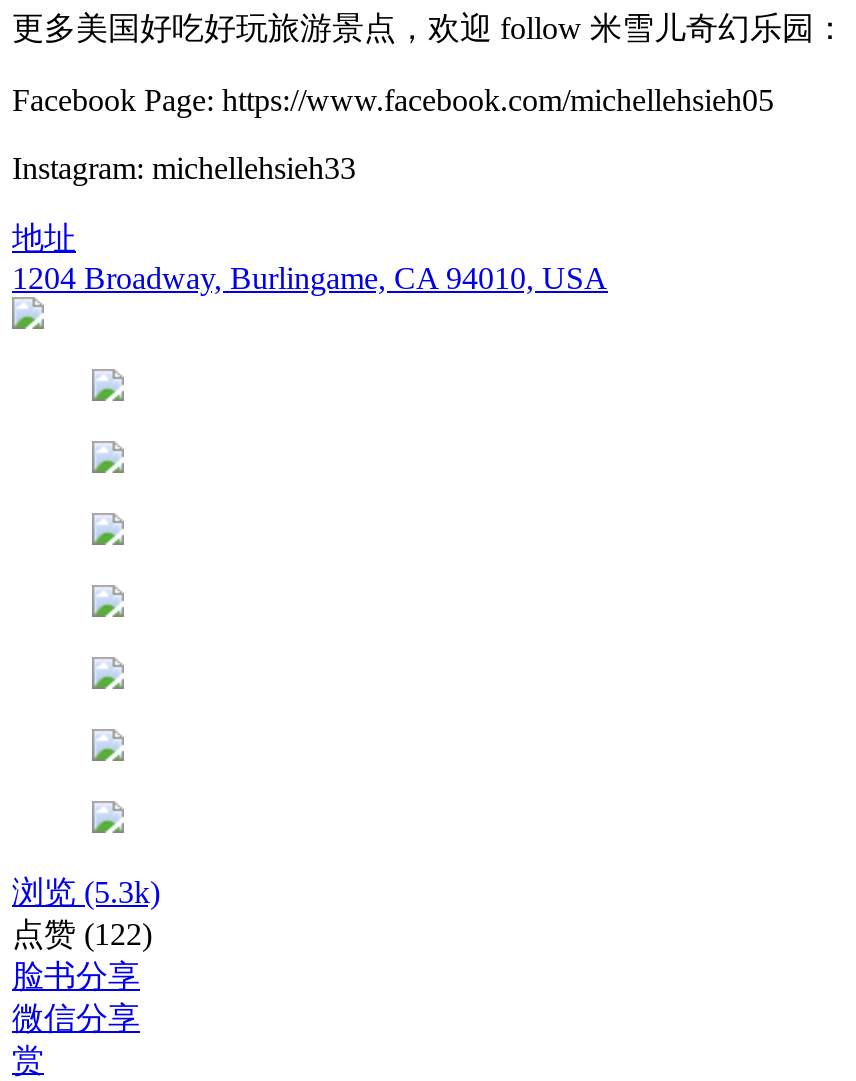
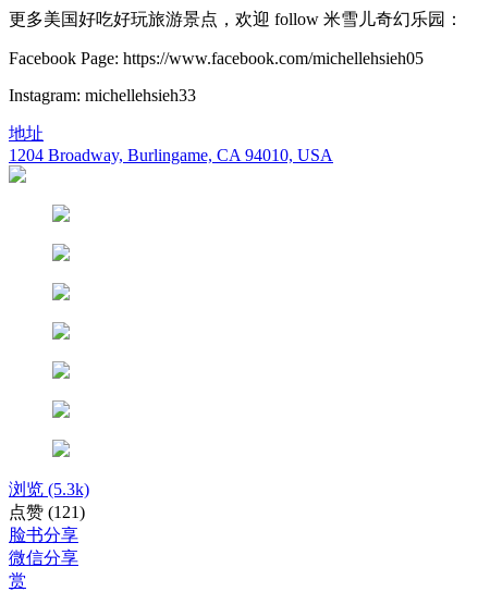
[12,917,152,951] 点赞(122) -> [9,503,85,521] 点赞(121)

